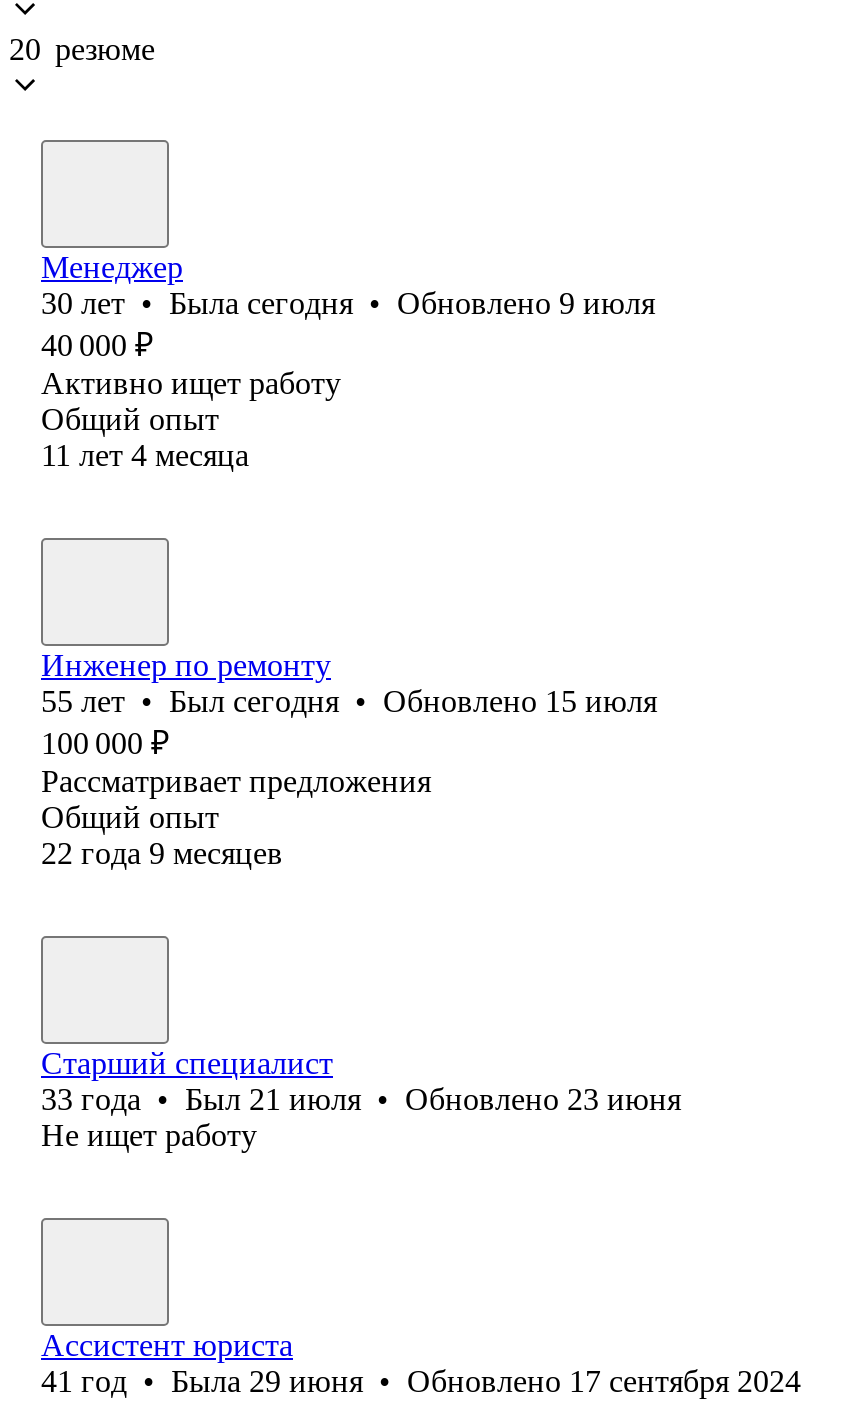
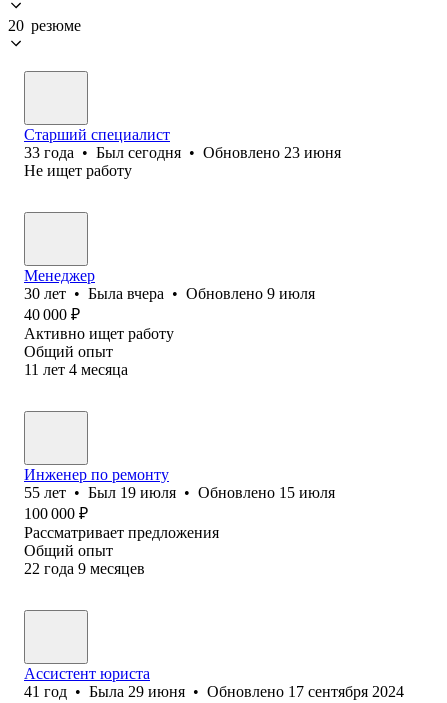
none -> [24,144,341,161] 33 года • Был сегодня • Обновлено 23 июня
moved [41,250,183,284] -> [24,267,95,284]: Менеджер
[41,286,655,320] 30 лет • Была сегодня • Обновлено 9 июля -> [24,285,315,302] 30 лет • Была вчера • Обновлено 9 июля
moved [41,328,341,682] -> [24,306,174,483]: 40 000 ₽ | Активно ищет работу | Общий опыт | 11 лет 4 месяца | Инженер по ремонту
[41,684,657,718] 55 лет • Был сегодня • Обновлено 15 июля -> [24,484,335,501] 55 лет • Был 19 июля • Обновлено 15 июля
moved [41,726,431,870] -> [24,505,219,577]: 100 000 ₽ | Рассматривает предложения | Общий опыт | 22 года 9 месяцев
moved [41,1046,333,1080] -> [24,126,170,143]: Старший специалист
[41,1082,681,1116] 33 года • Был 21 июля • Обновлено 23 июня -> none
moved [41,1118,257,1152] -> [24,162,132,179]: Не ищет работу

